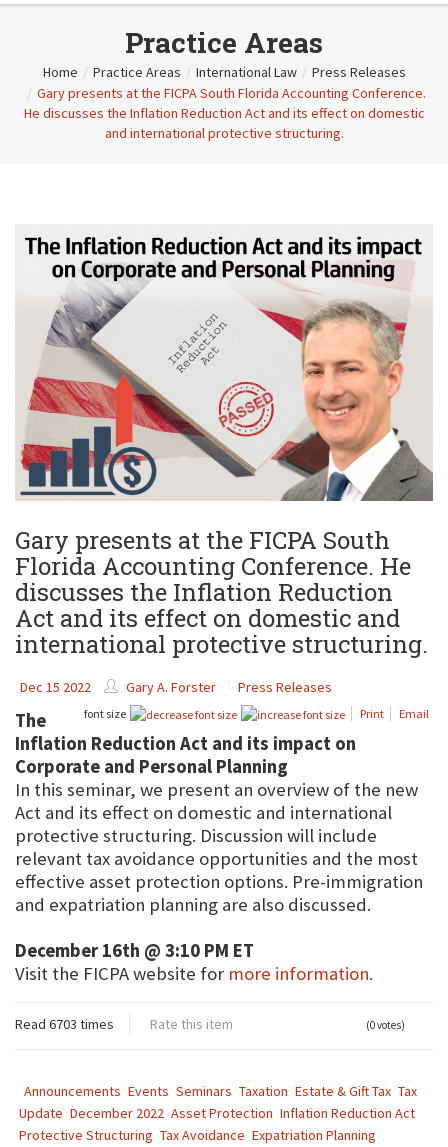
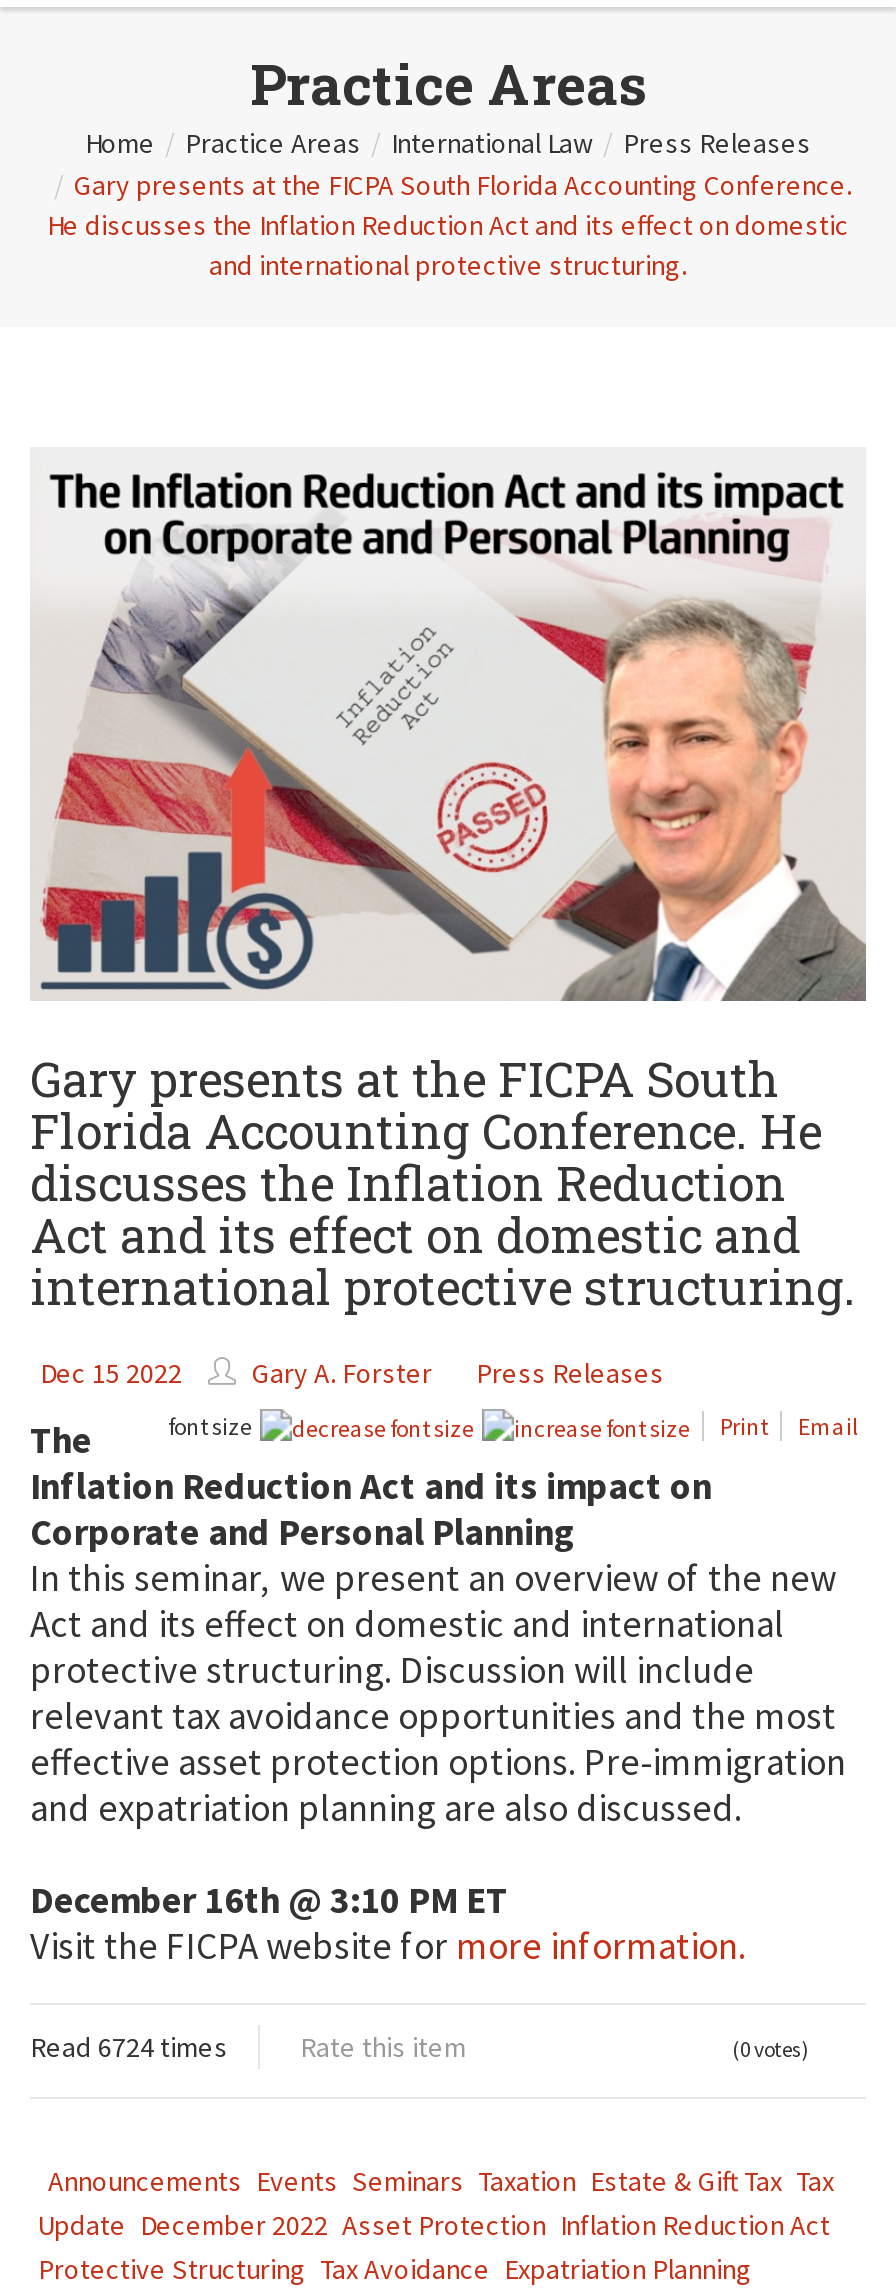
[15,1015,233,1033] Read 6703 times Rate this item -> [30,2030,466,2066] Read 6724 times Rate this item

